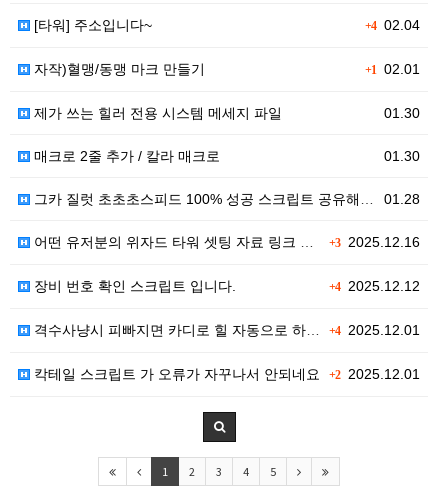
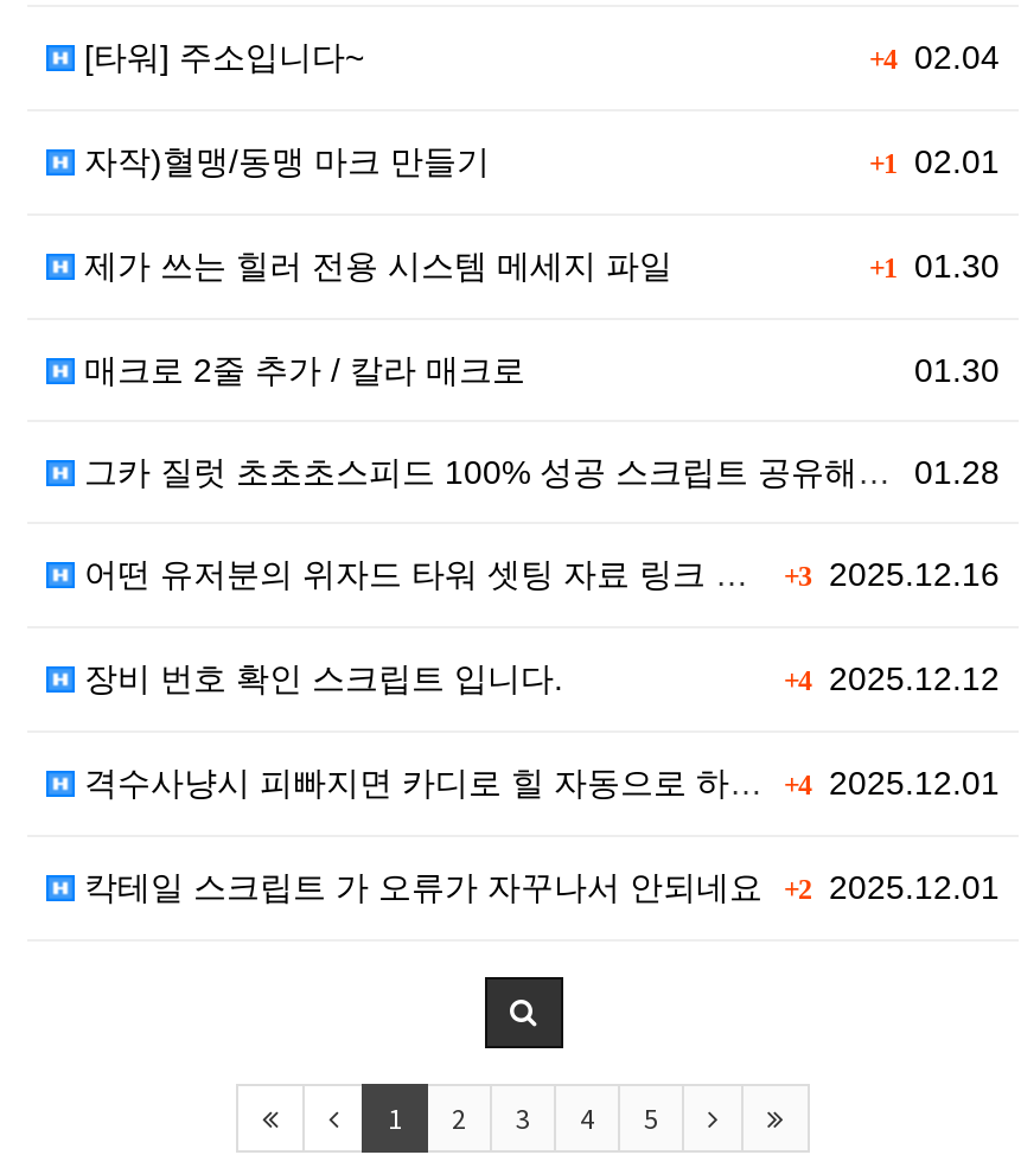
[376,105,420,121] 01.30 -> [869,247,1000,285] +1 01.30

